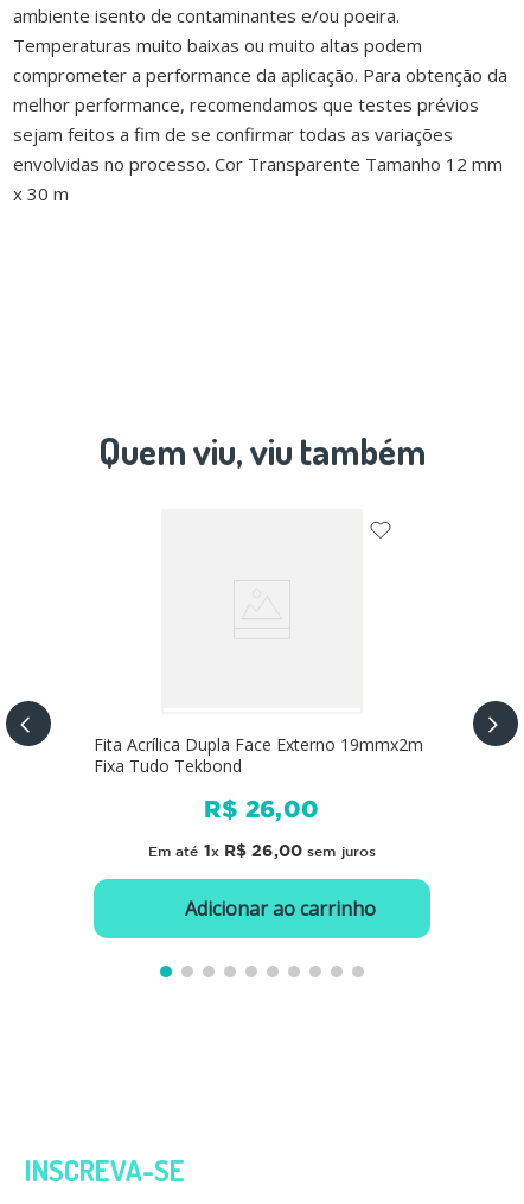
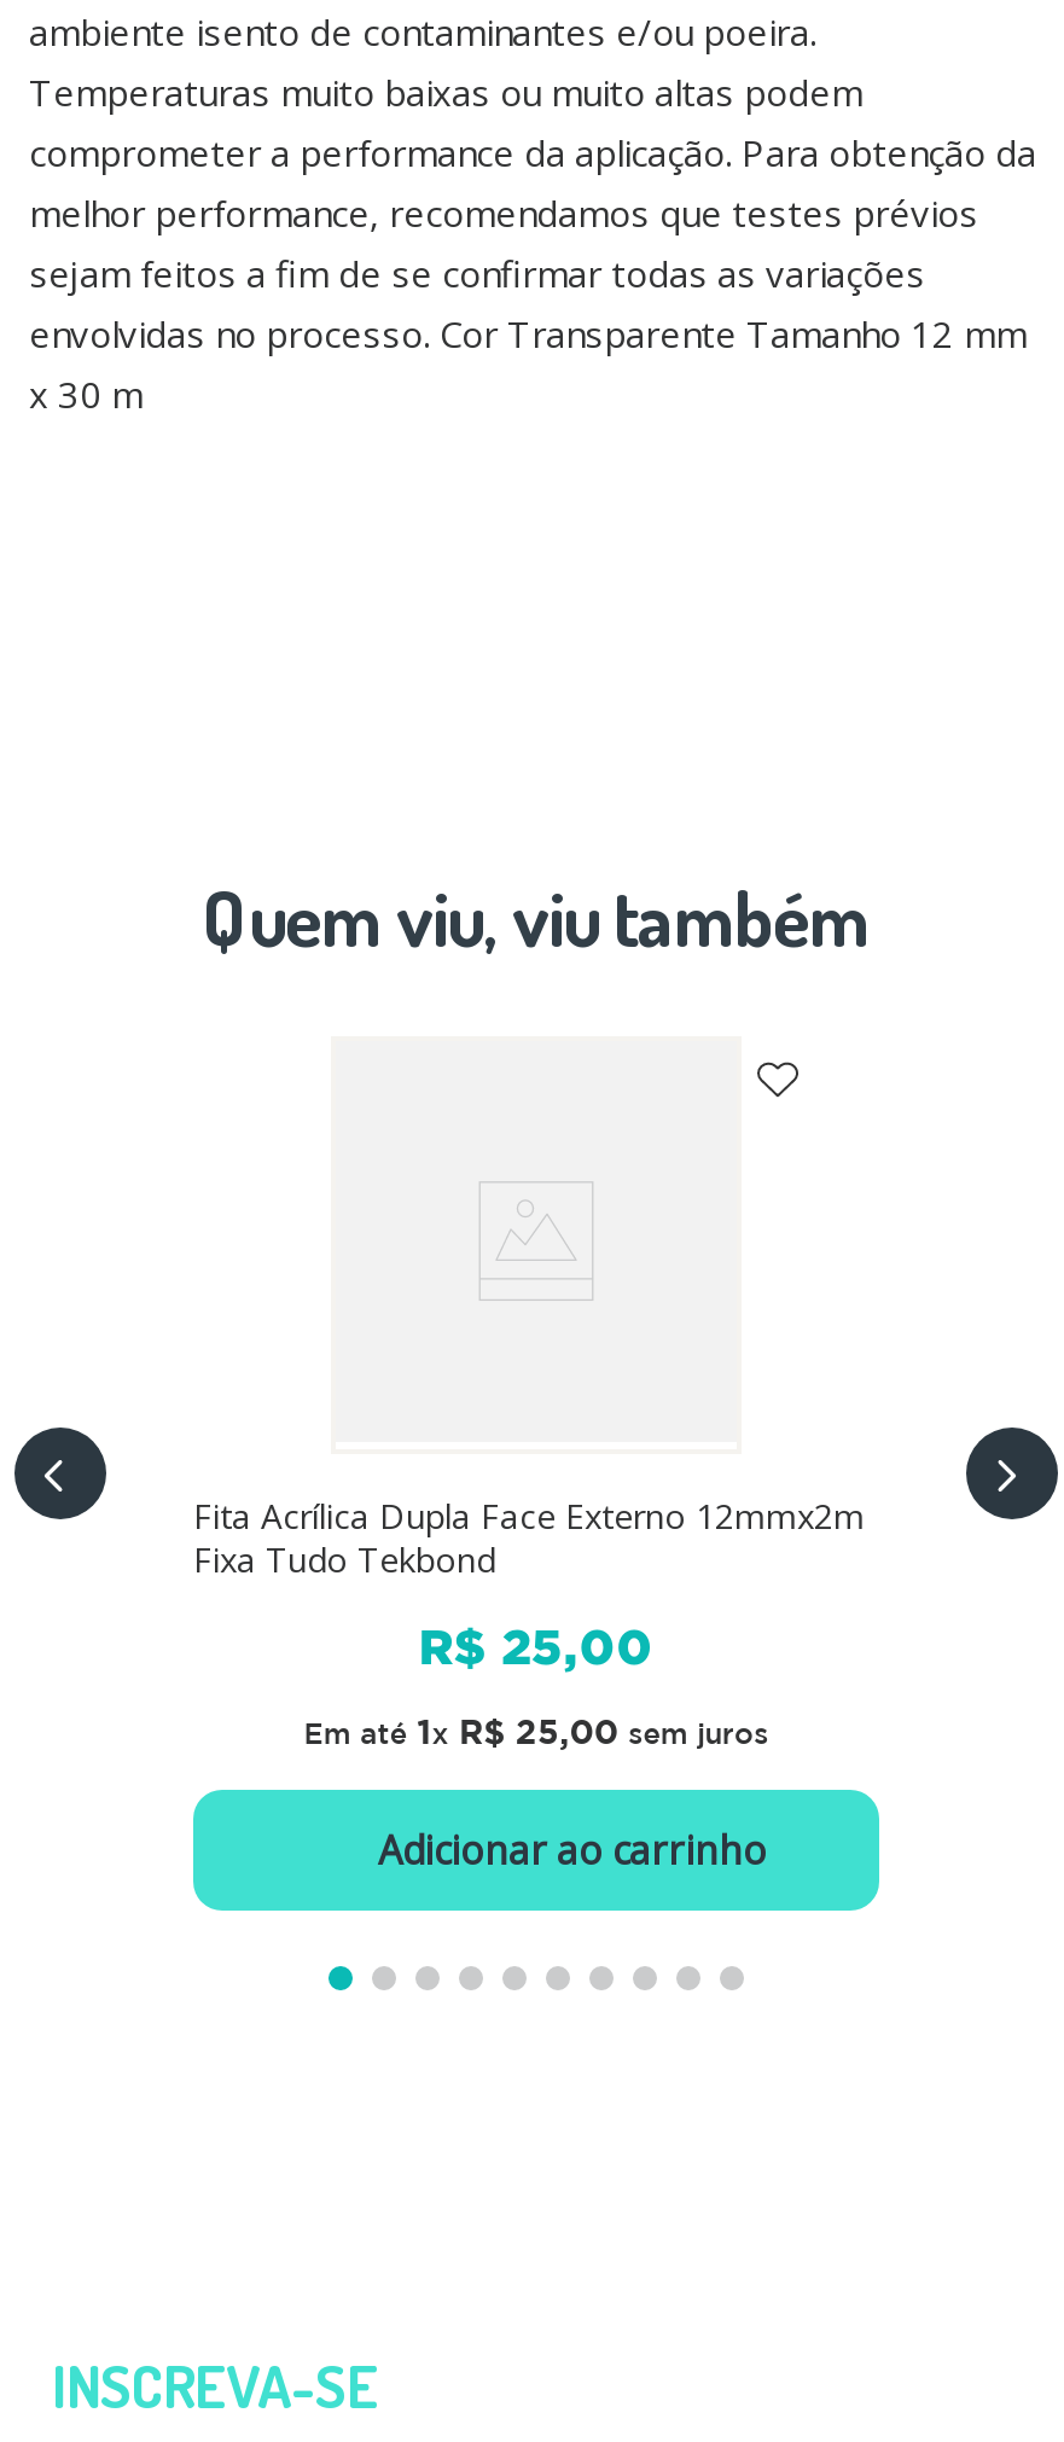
[94,733,423,756] Fita Acrílica Dupla Face Externo 19mmx2m -> [193,1493,865,1539] Fita Acrílica Dupla Face Externo 12mmx2m
[204,795,320,821] R$ 26,00 -> [419,1619,654,1672] R$ 25,00
[148,840,376,860] Em até 1x R$ 26,00 sem juros -> [304,1711,769,1752] Em até 1x R$ 25,00 sem juros

